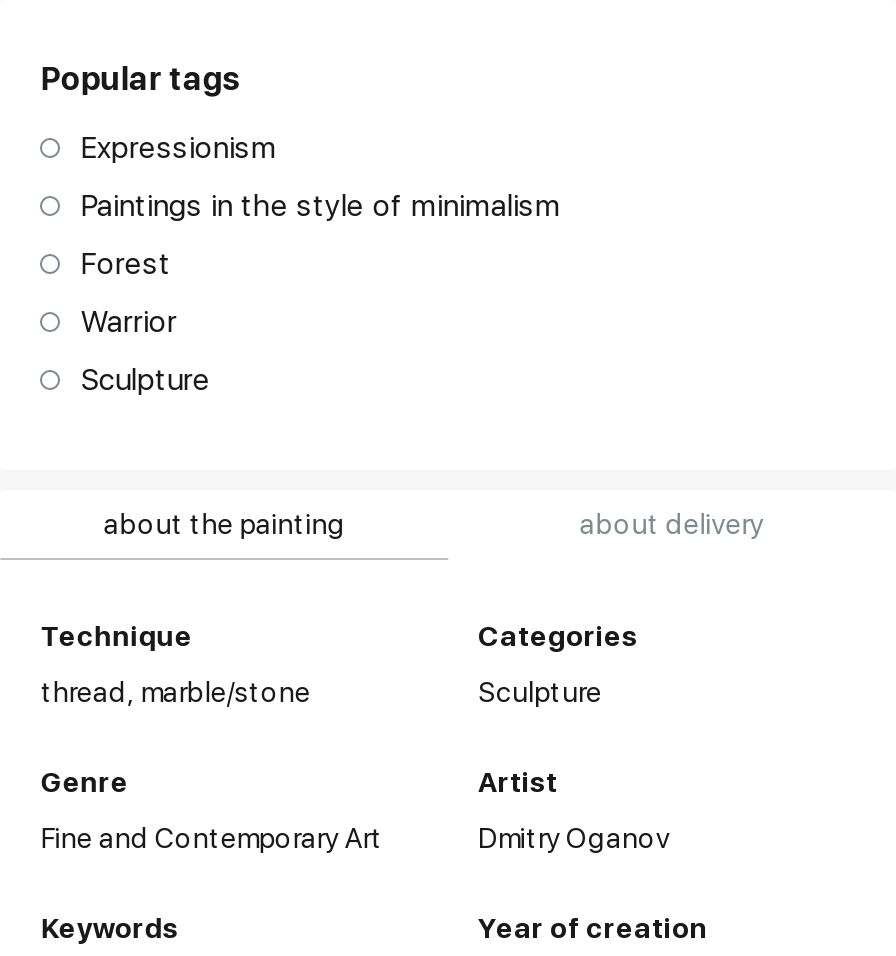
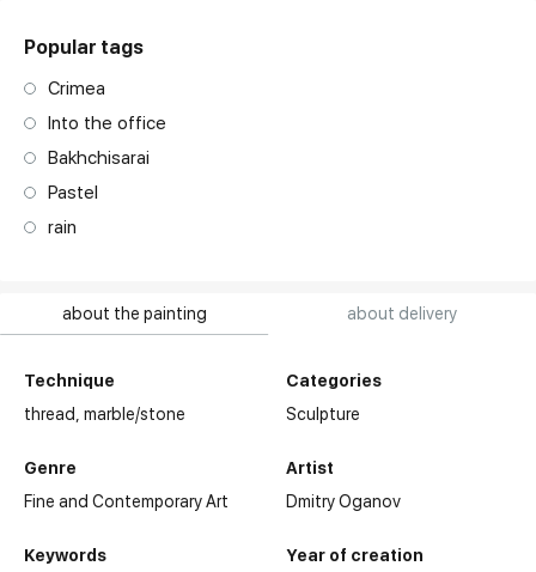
[81,129,277,165] Expressionism -> [48,77,106,99] Crimea
[81,187,561,223] Paintings in the style of minimalism -> [48,112,167,134] Into the office
[81,245,171,281] Forest -> [48,147,150,168] Bakhchisarai
[81,303,177,339] Warrior -> [48,182,99,203] Pastel
[81,361,211,397] Sculpture -> [48,216,77,238] rain

